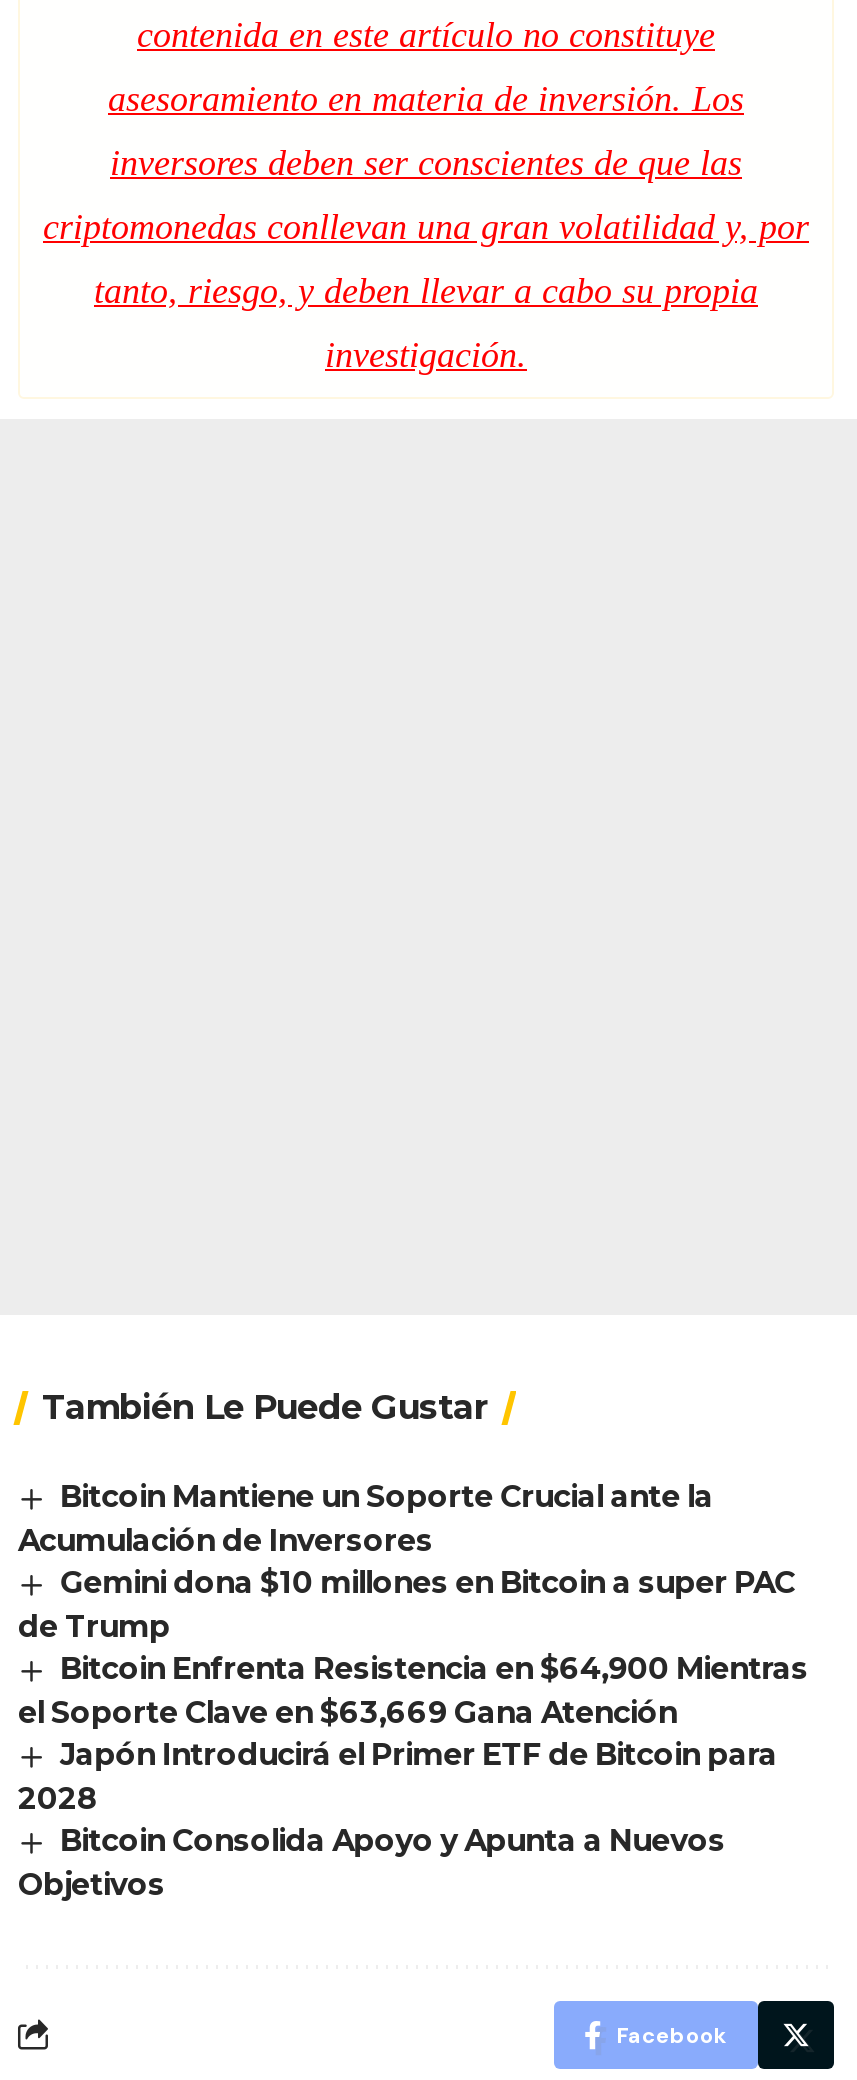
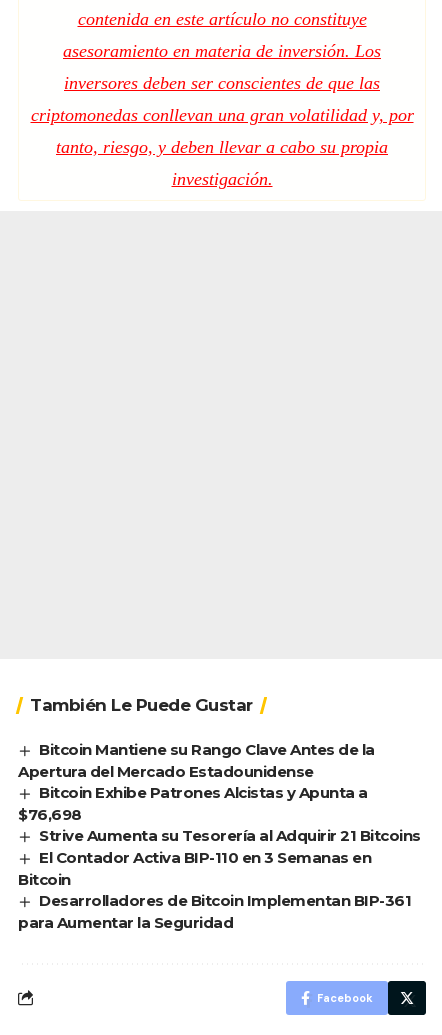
[18,1477,808,1903] Bitcoin Mantiene un Soporte Crucial ante la | Acumulación de Inversores | Gemini dona $10 millones en Bitcoin a super PAC | de Trump | Bitcoin Enfrenta Resistencia en $64,900 Mientras | el Soporte Clave en $63,669 Gana Atención | Japón Introducirá el Primer ETF de Bitcoin para | 2028 | Bitcoin Consolida Apoyo y Apunta a Nuevos | Objetivos -> [18,740,421,932] Bitcoin Mantiene su Rango Clave Antes de la | Apertura del Mercado Estadounidense | Bitcoin Exhibe Patrones Alcistas y Apunta a | $76,698 | Strive Aumenta su Tesorería al Adquirir 21 Bitcoins | El Contador Activa BIP-110 en 3 Semanas en | Bitcoin | Desarrolladores de Bitcoin Implementan BIP-361 | para Aumentar la Seguridad

